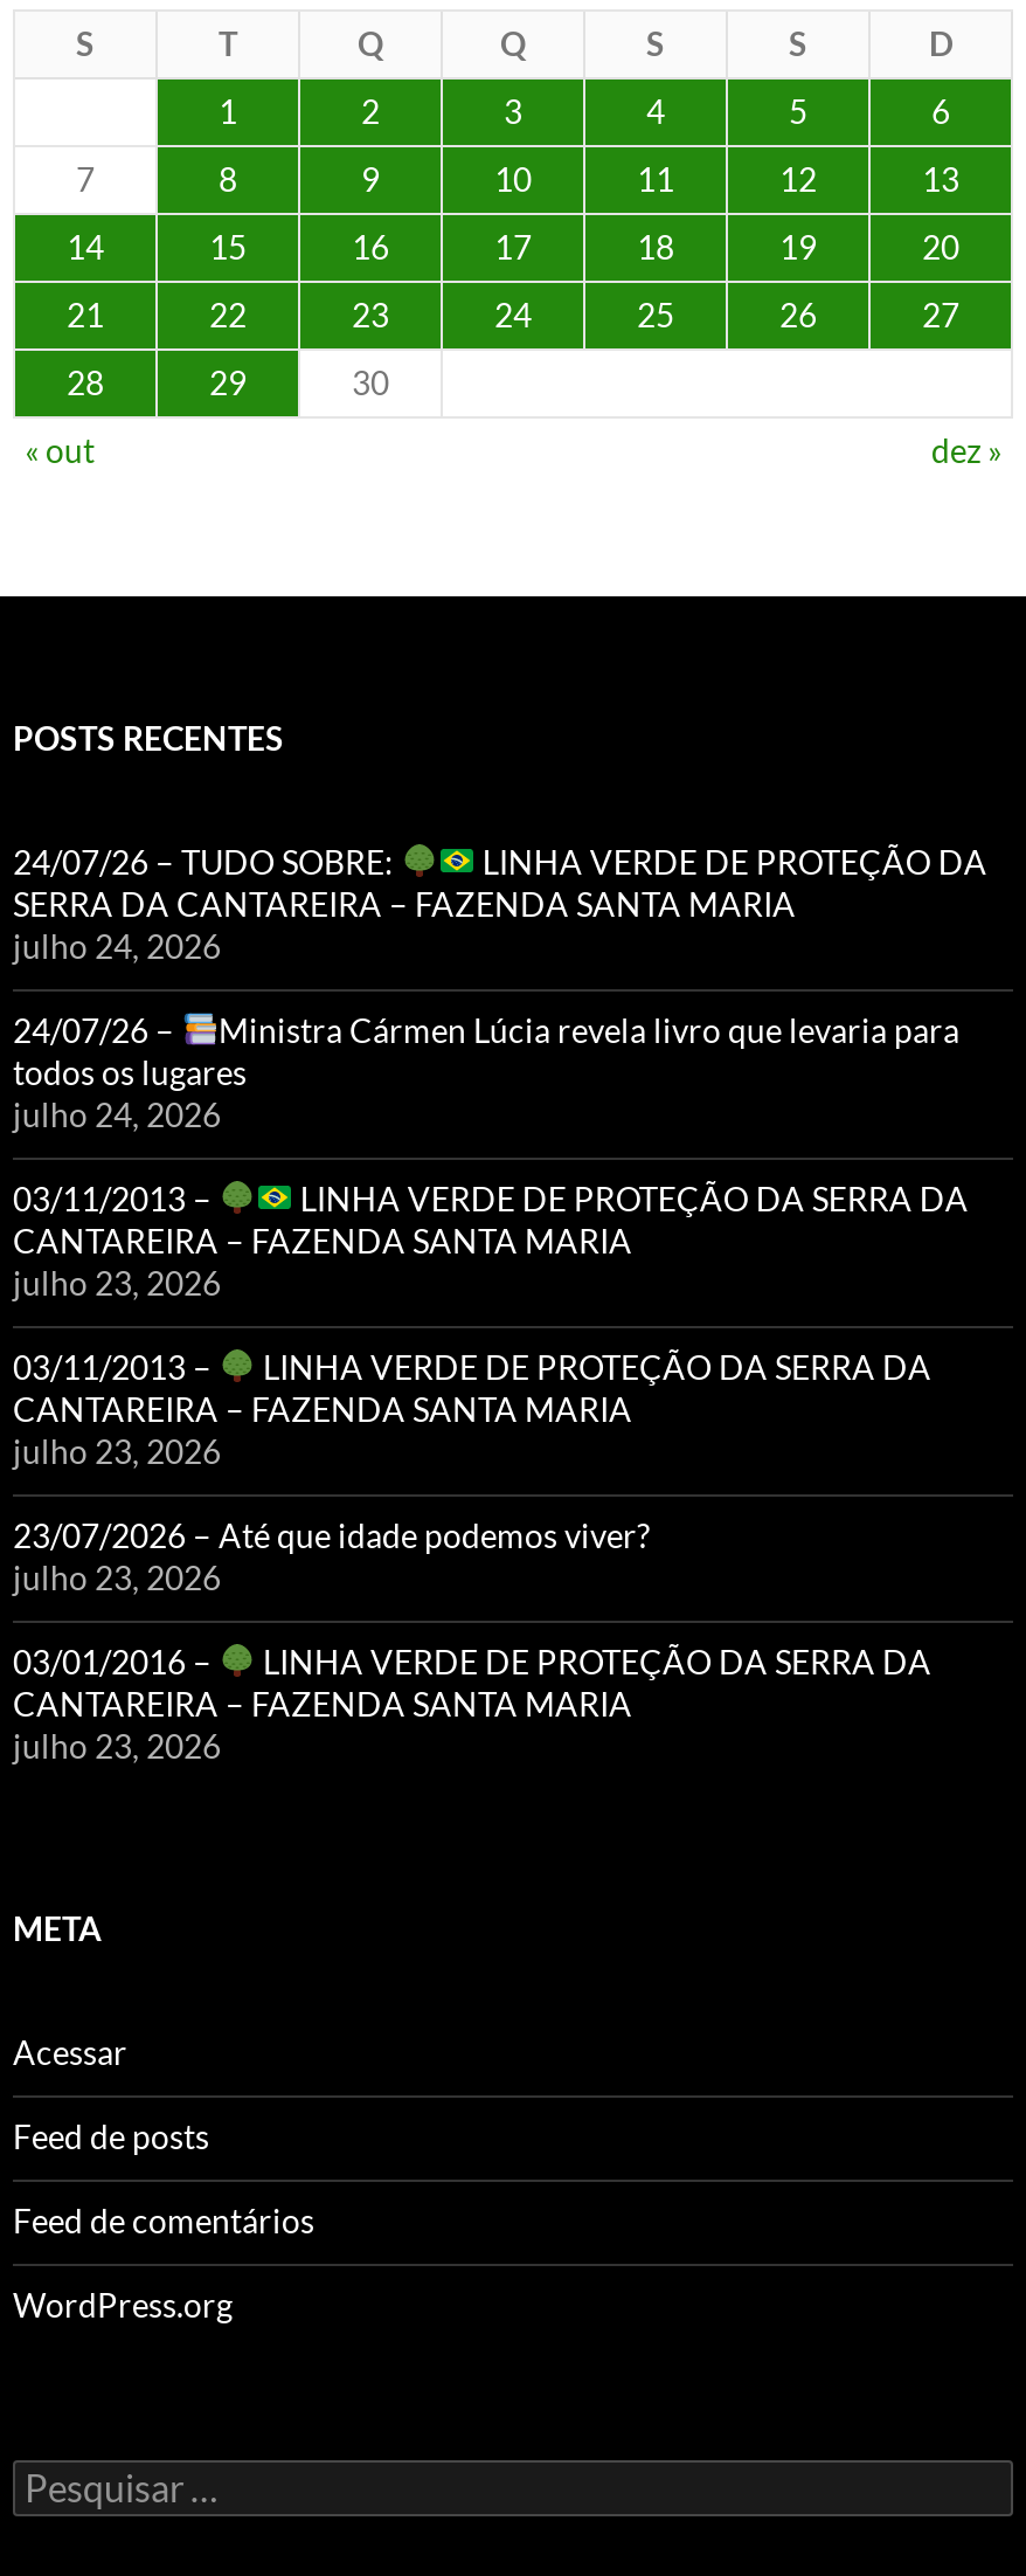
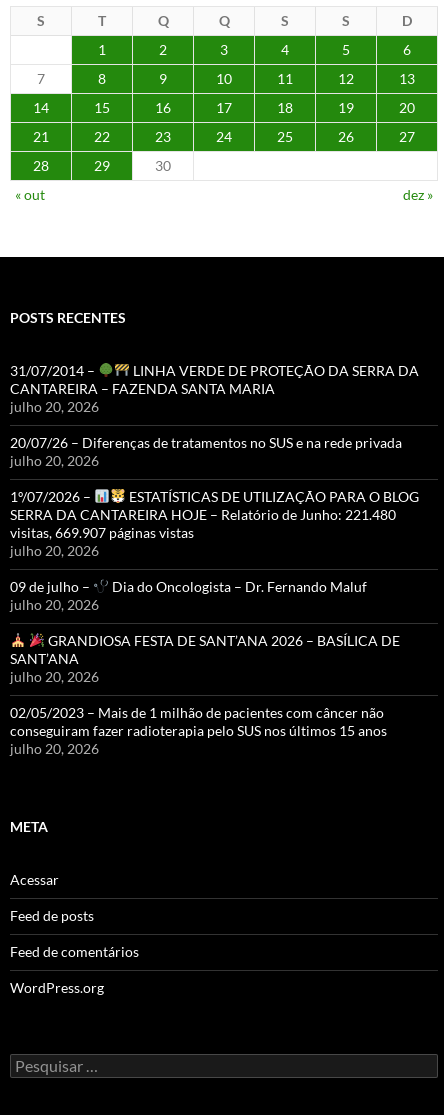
[13,841,987,1218] 24/07/26 – TUDO SOBRE: | LINHA VERDE DE PROTEÇÃO DA | SERRA DA CANTAREIRA – FAZENDA SANTA MARIA | julho 24, 2026 | 24/07/26 – | Ministra Cármen Lúcia revela livro que levaria para | todos os lugares | julho 24, 2026 | 03/11/2013 – -> [10,362,98,379] 31/07/2014 –
moved [13,1178,969,1260] -> [10,362,419,397]: LINHA VERDE DE PROTEÇÃO DA SERRA DA | CANTAREIRA – FAZENDA SANTA MARIA
[13,1262,931,1765] julho 23, 2026 | 03/11/2013 – | LINHA VERDE DE PROTEÇÃO DA SERRA DA | CANTAREIRA – FAZENDA SANTA MARIA | julho 23, 2026 | 23/07/2026 – Até que idade podemos viver? | julho 23, 2026 | 03/01/2016 – | LINHA VERDE DE PROTEÇÃO DA SERRA DA | CANTAREIRA – FAZENDA SANTA MARIA | julho 23, 2026 -> [10,398,419,757] julho 20, 2026 | 20/07/26 – Diferenças de tratamentos no SUS e na rede privada | julho 20, 2026 | 1º/07/2026 – | ESTATÍSTICAS DE UTILIZAÇÃO PARA O BLOG | SERRA DA CANTAREIRA HOJE – Relatório de Junho: 221.480 | visitas, 669.907 páginas vistas | julho 20, 2026 | 09 de julho – | Dia do Oncologista – Dr. Fernando Maluf | julho 20, 2026 | GRANDIOSA FESTA DE SANT’ANA 2026 – BASÍLICA DE | SANT’ANA | julho 20, 2026 | 02/05/2023 – Mais de 1 milhão de pacientes com câncer não | conseguiram fazer radioterapia pelo SUS nos últimos 15 anos | julho 20, 2026

